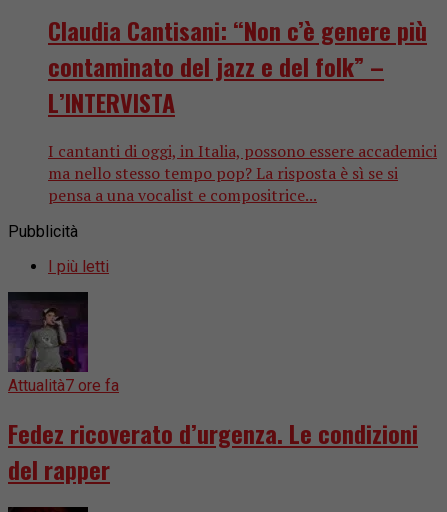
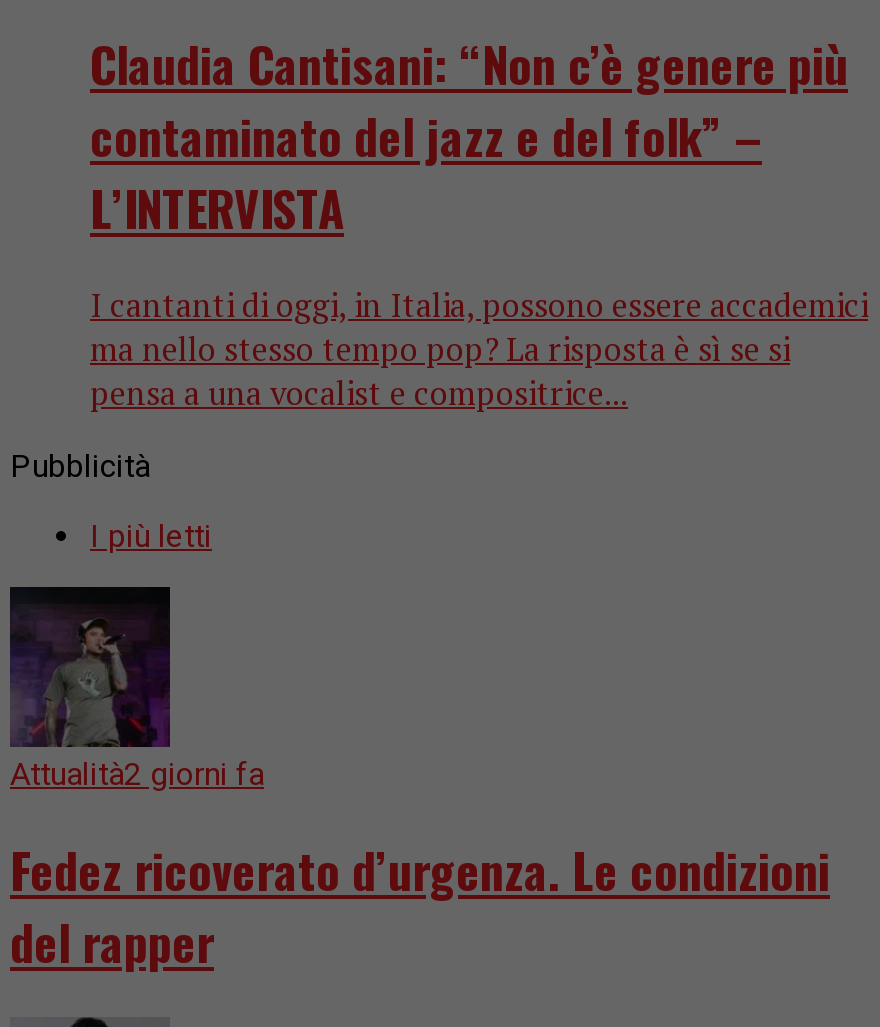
[8,376,119,395] Attualità7 ore fa -> [10,755,264,793] Attualità2 giorni fa

